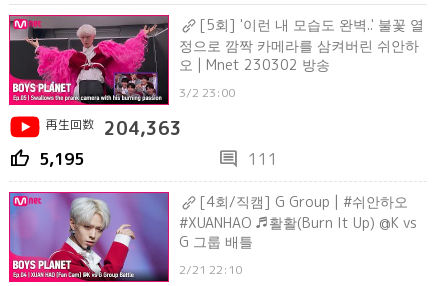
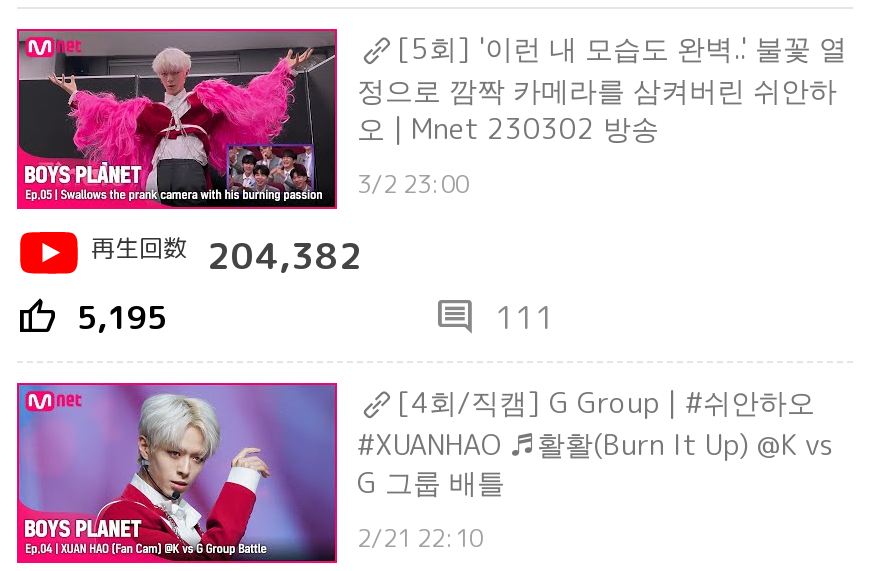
[46,116,182,141] 再生回数 204,363 -> [91,231,363,281] 再生回数 204,382

